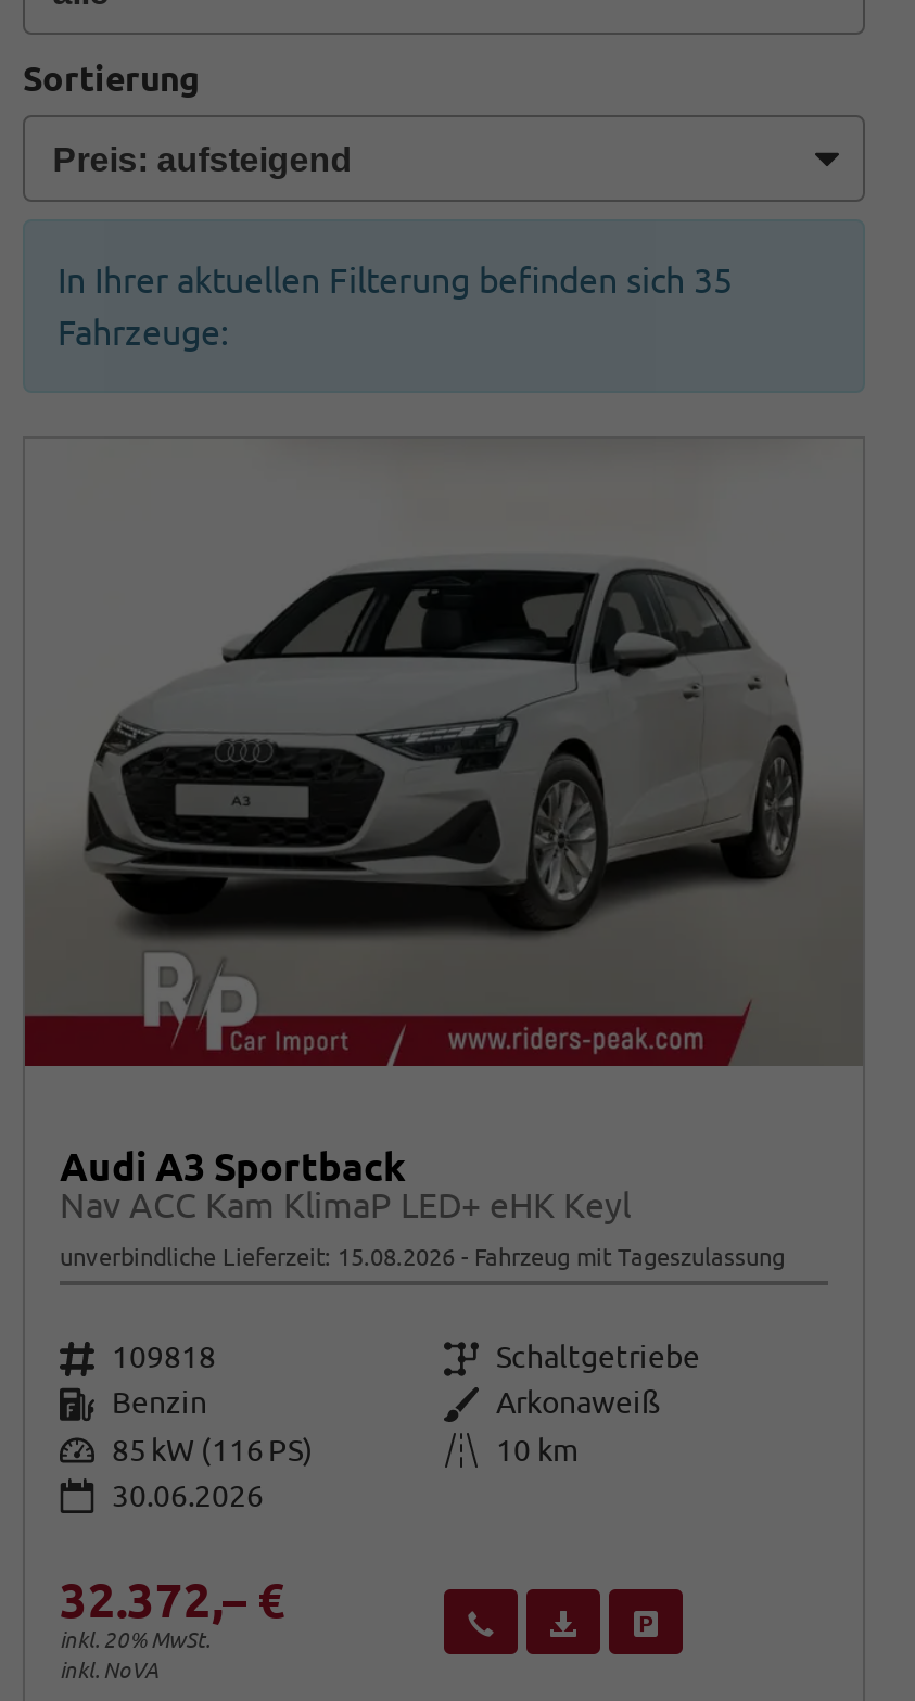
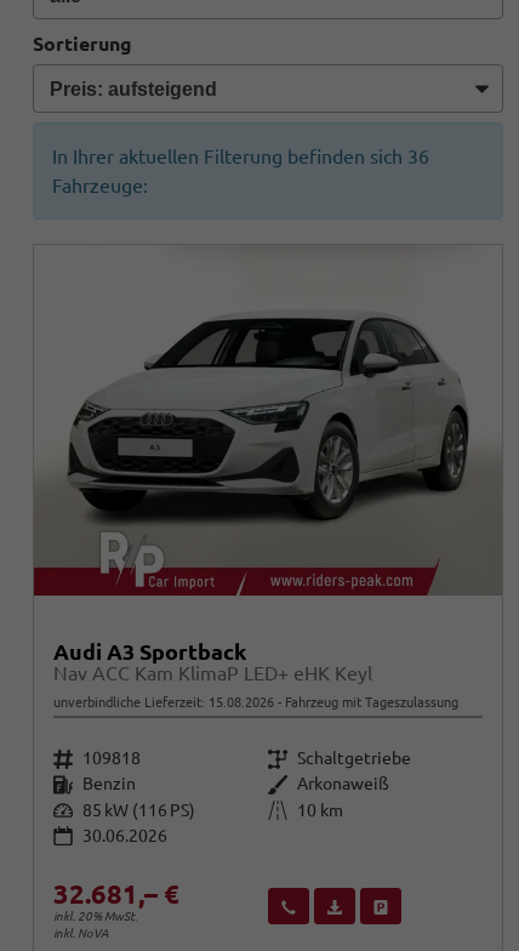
[58,260,733,299] In Ihrer aktuellen Filterung befinden sich 35 -> [52,145,429,167] In Ihrer aktuellen Filterung befinden sich 36
[60,1572,285,1626] 32.372,– € -> [53,878,179,909] 32.681,– €

